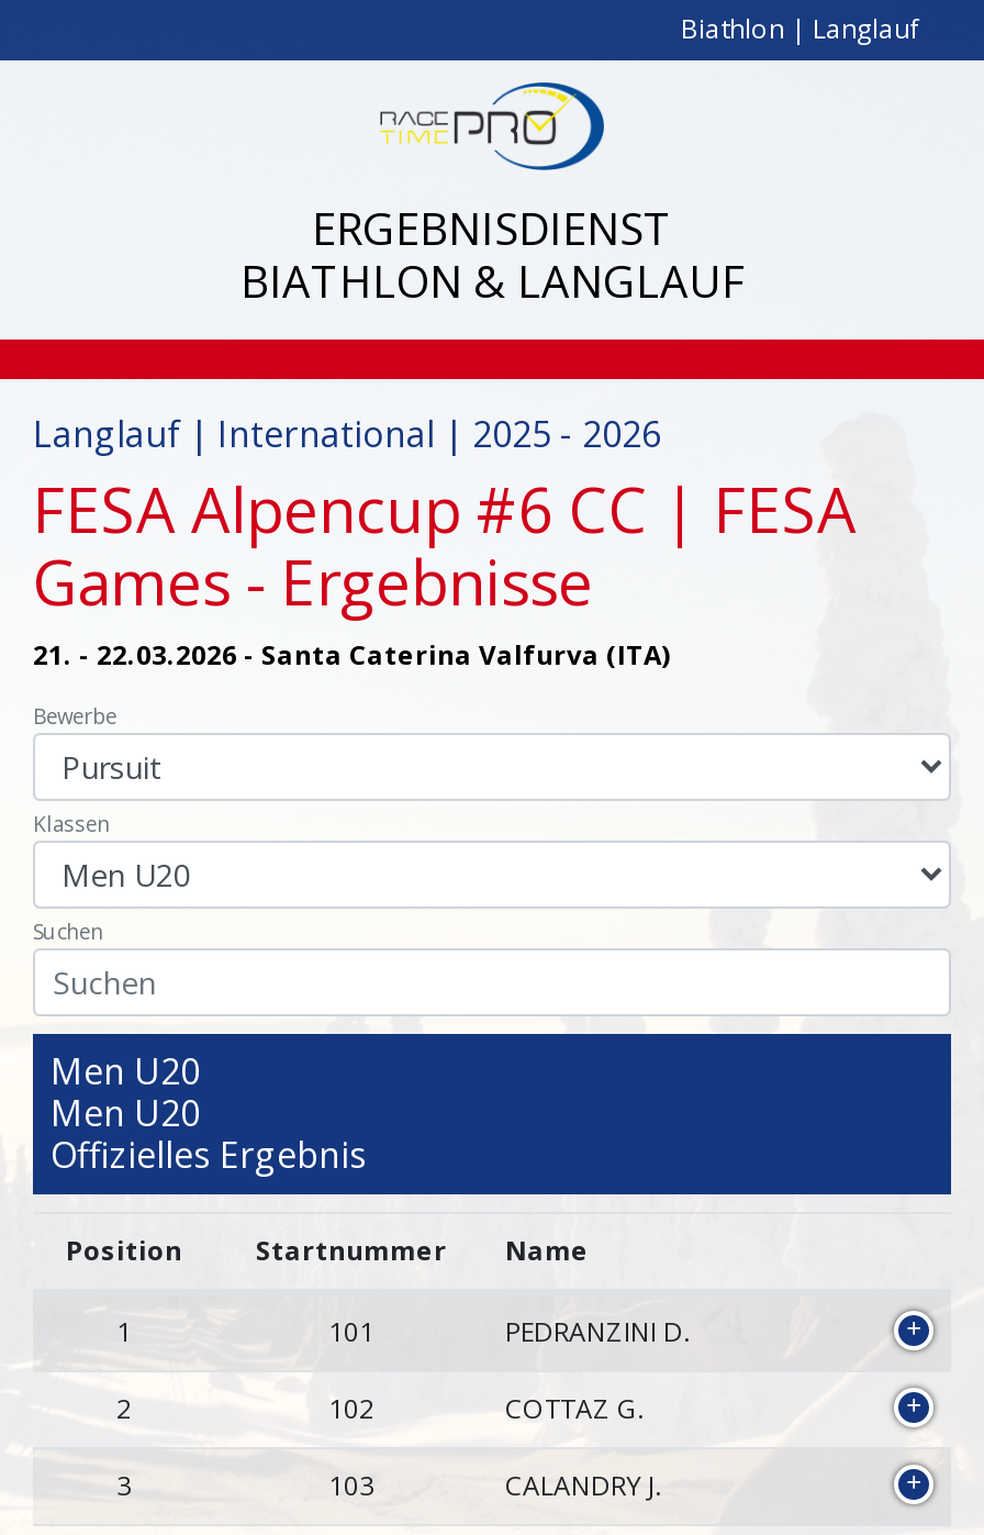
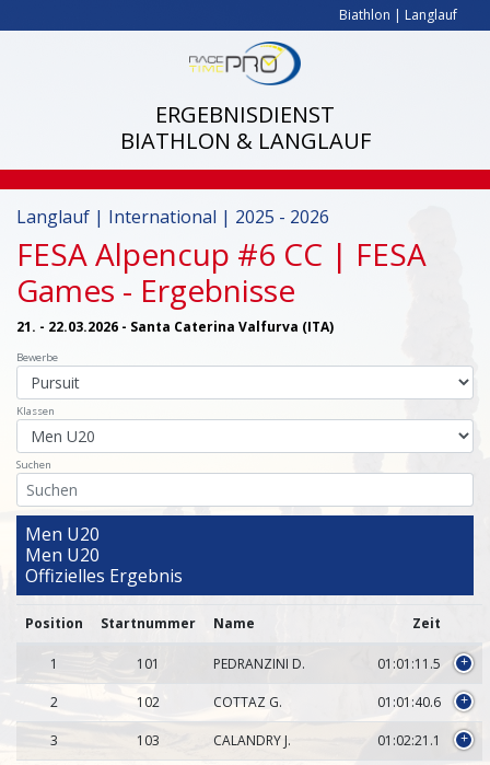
none -> [412,614,441,633] Zeit
none -> [377,654,441,673] 01:01:11.5
none -> [377,693,441,711] 01:01:40.6
none -> [377,731,441,750] 01:02:21.1

